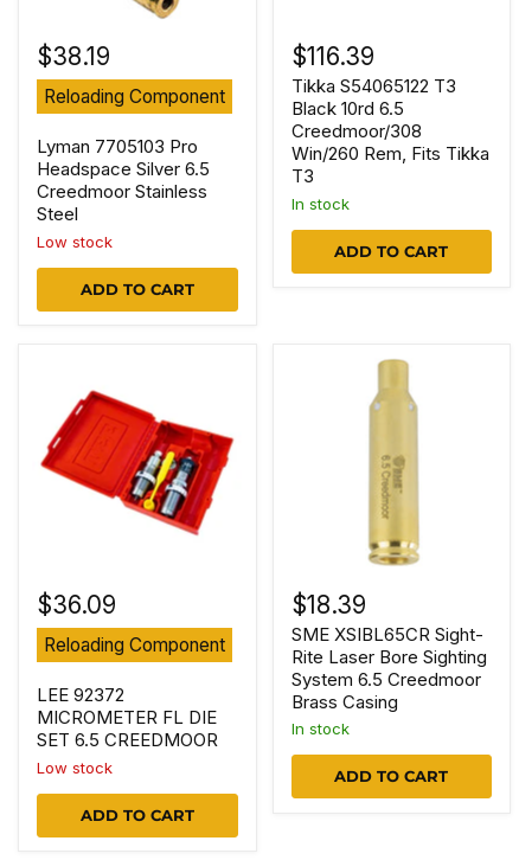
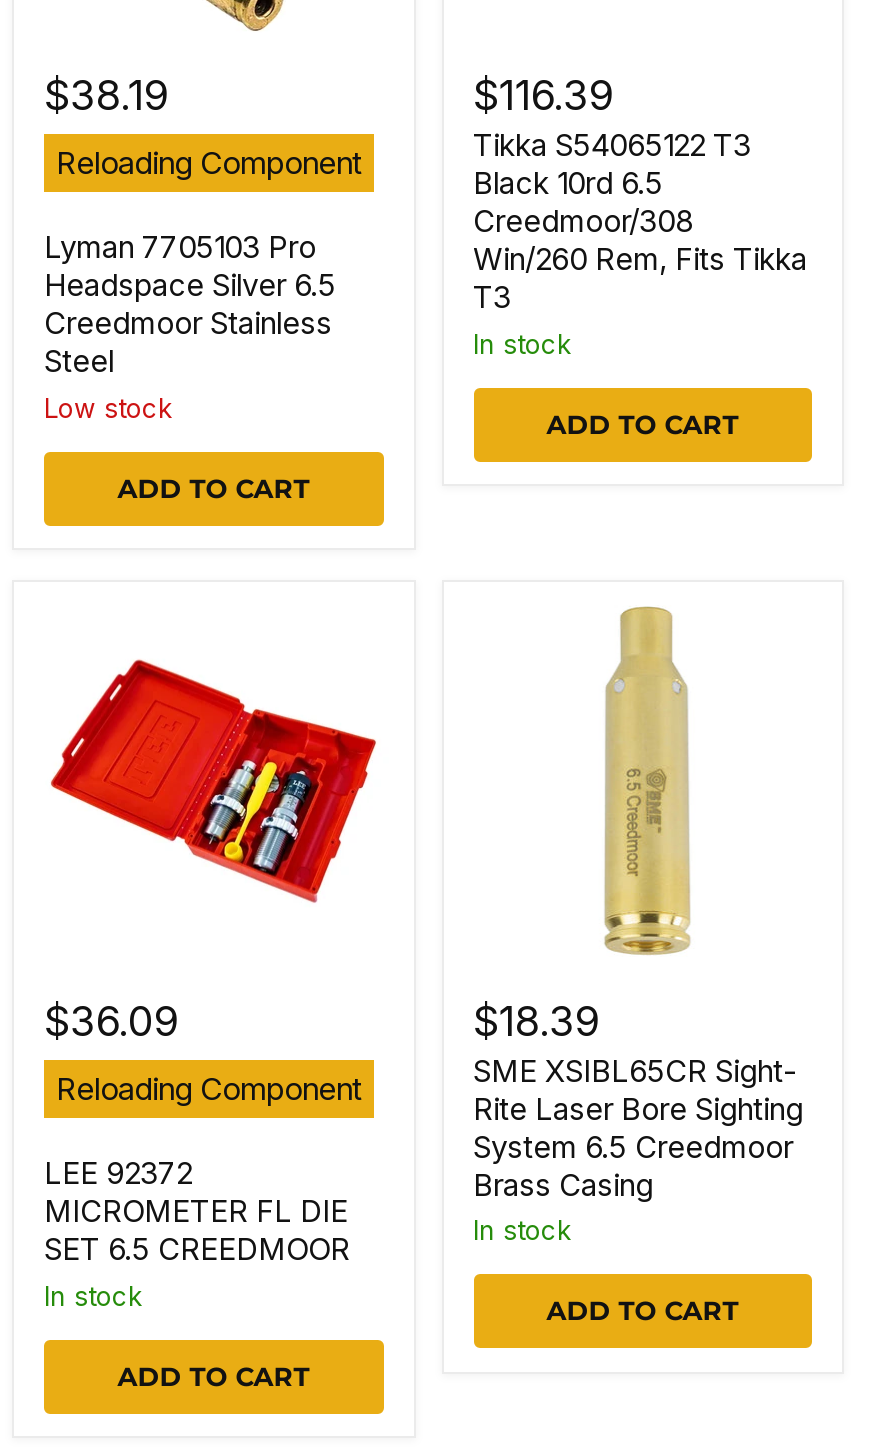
[37,758,113,776] Low stock -> [50,1279,142,1311] In stock

